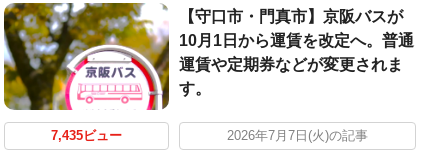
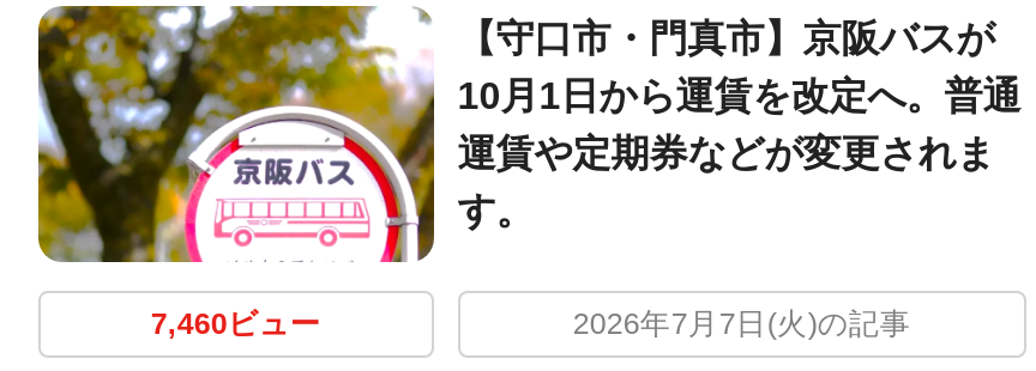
[51,129,122,143] 7,435ビュー -> [151,309,321,342] 7,460ビュー

